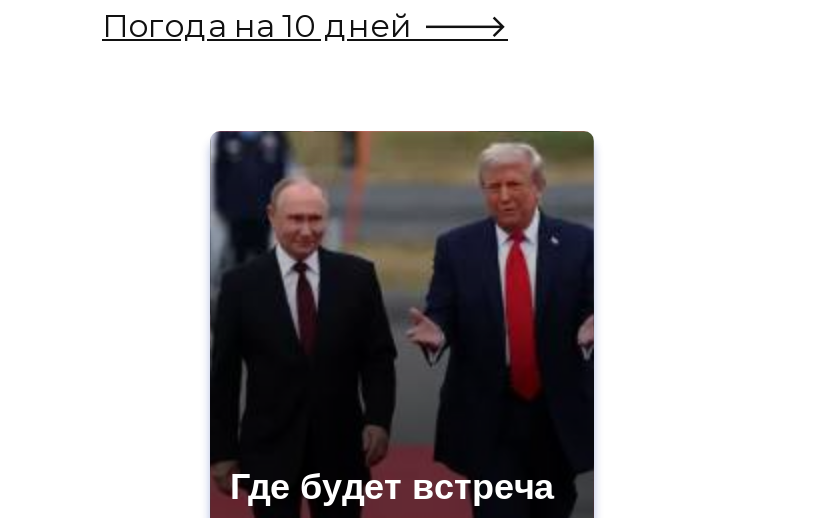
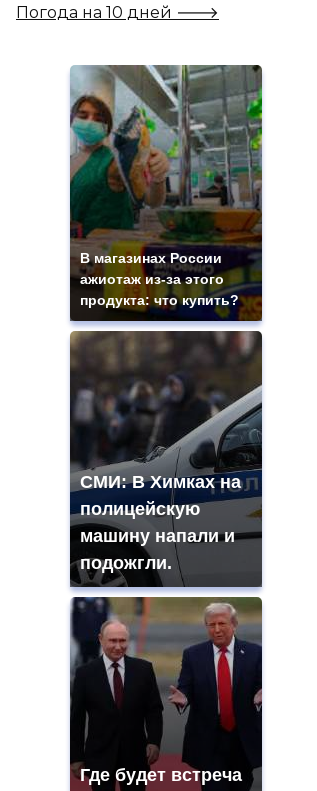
none -> [69,64,263,519] [image] | В магазинах России | ажиотаж из-за этого | продукта: что купить?
none -> [80,472,241,573] СМИ: В Химках на | полицейскую | машину напали и | подожгли.

